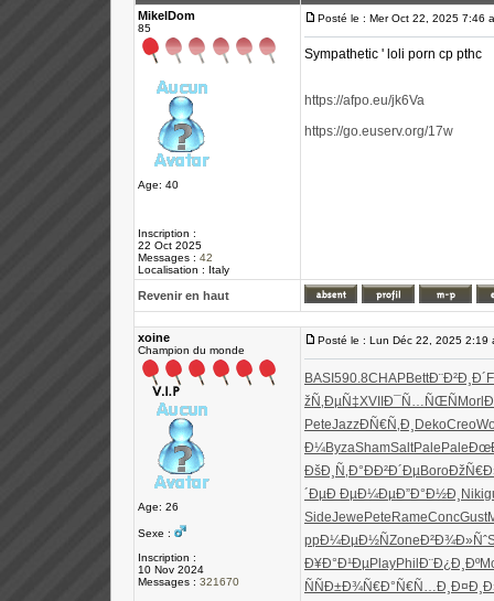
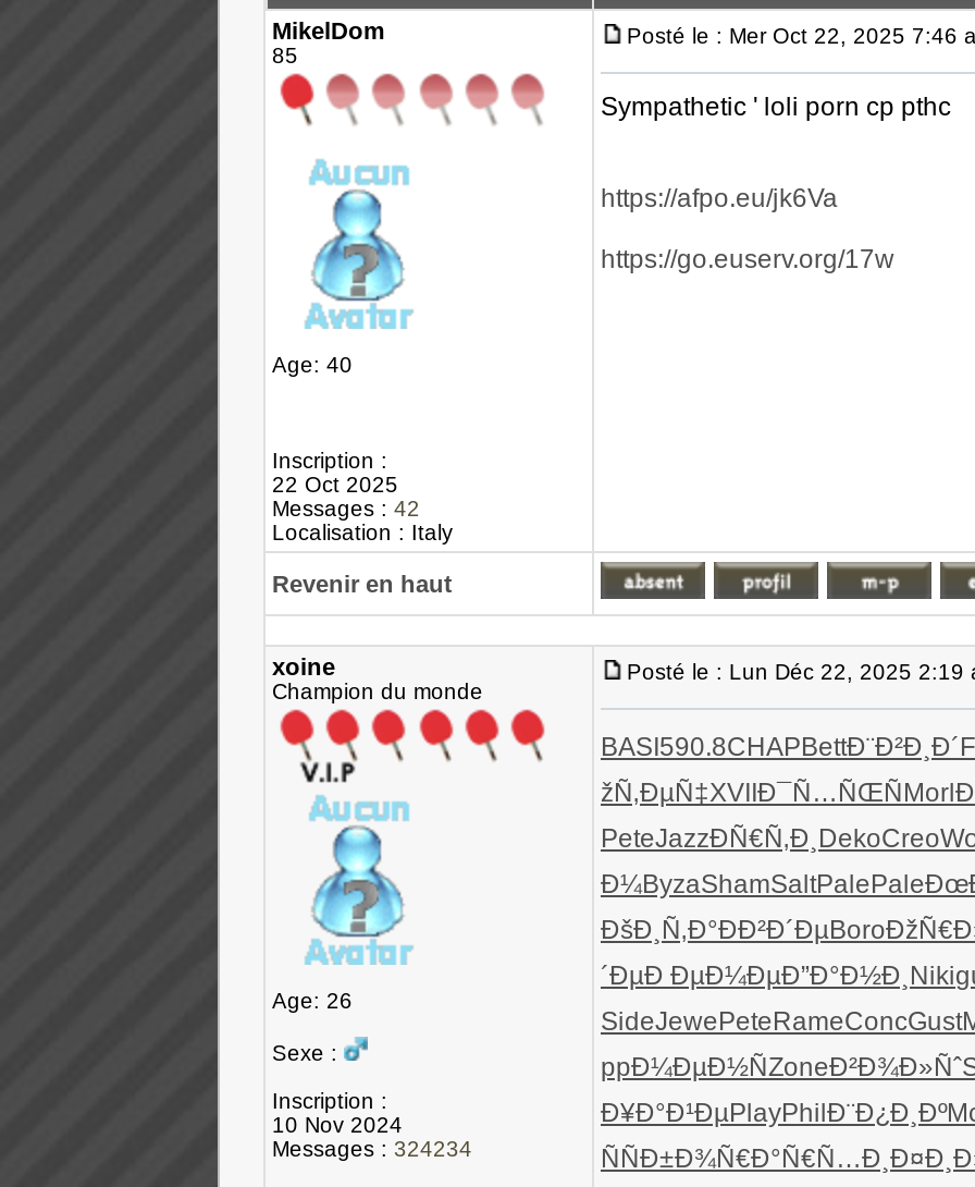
[138,576,239,588] Messages : 321670 -> [272,1137,472,1161] Messages : 324234

